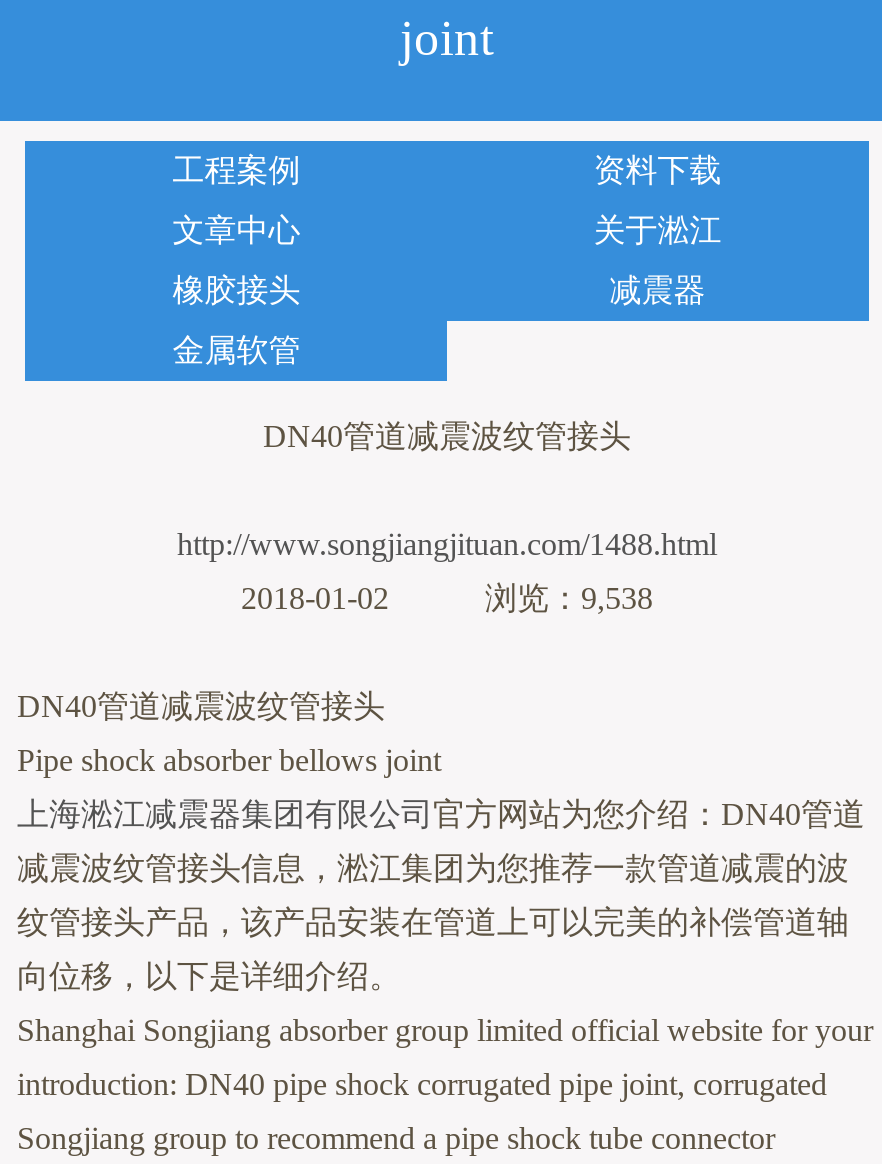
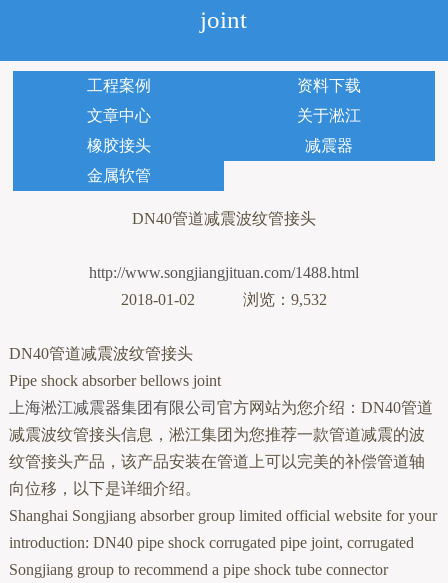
[241,581,653,615] 2018-01-02 浏览：9,538 -> [121,291,327,308] 2018-01-02 浏览：9,532

